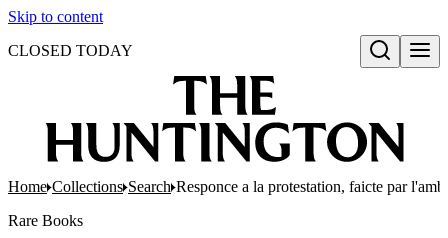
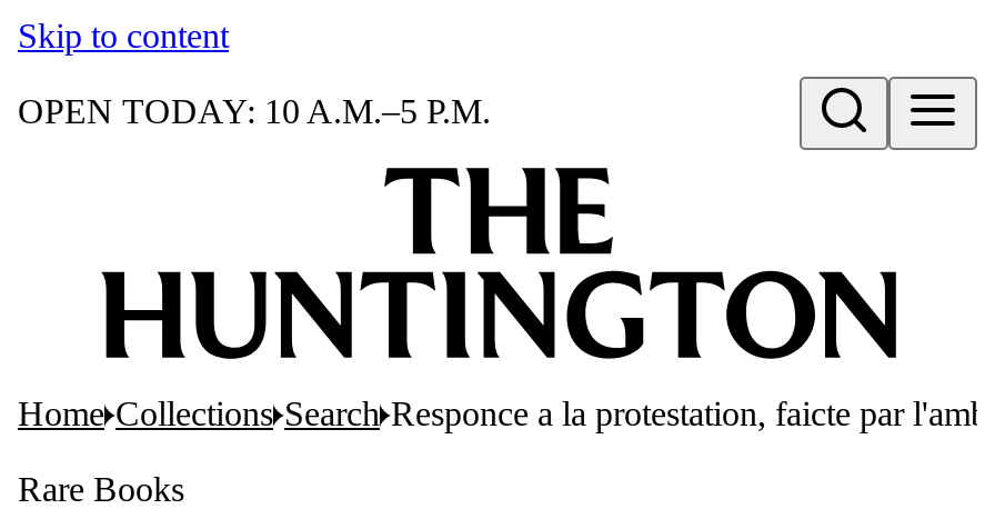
[8,42,133,59] CLOSED TODAY -> [18,92,491,130] OPEN TODAY: 10 A.M.–5 P.M.

